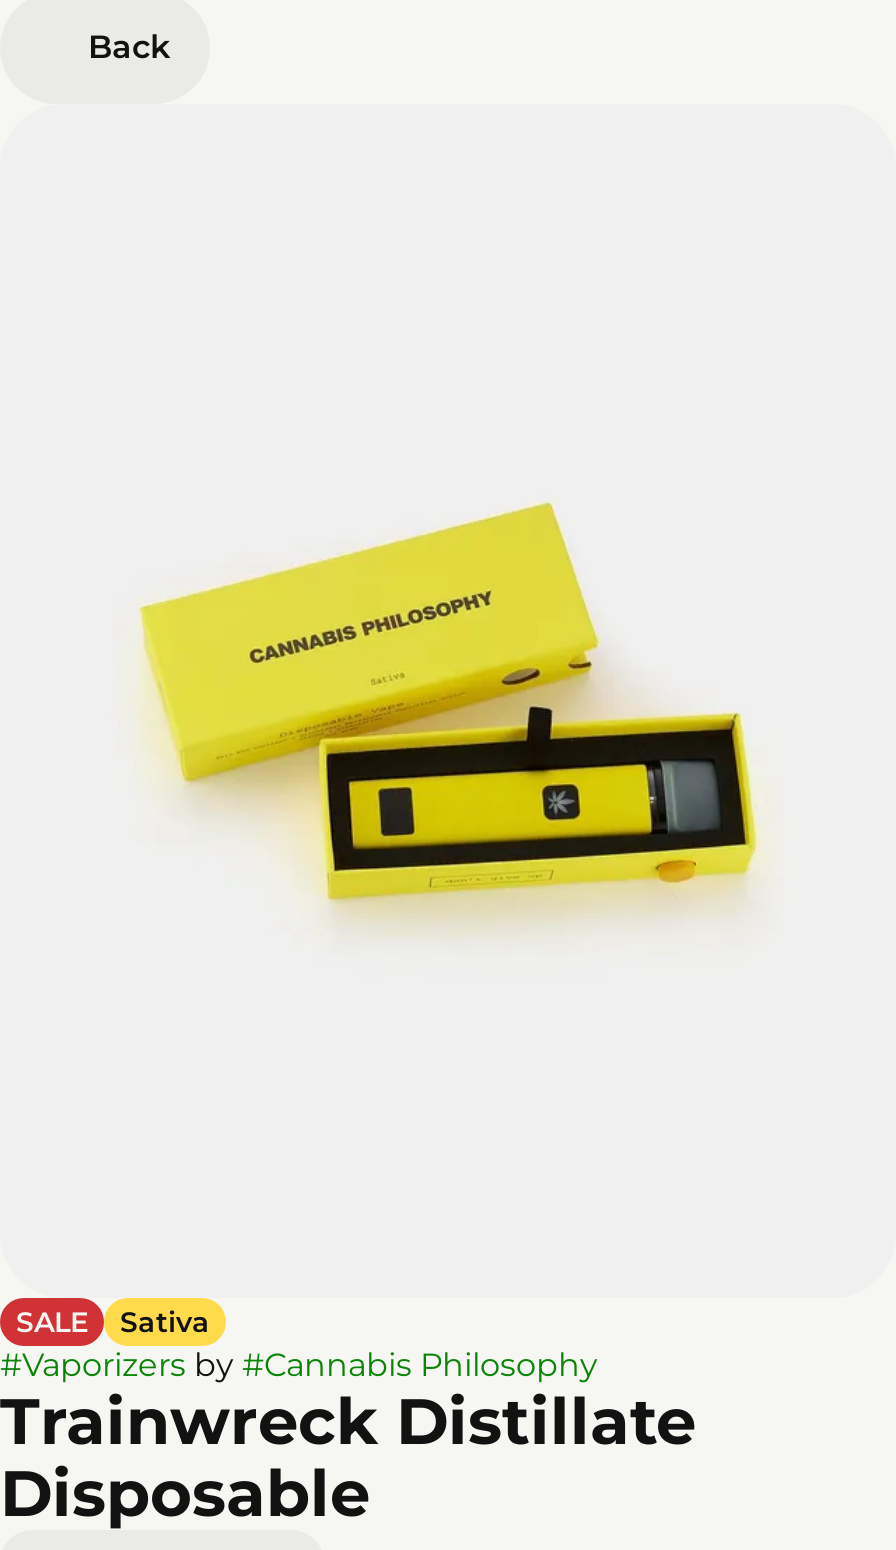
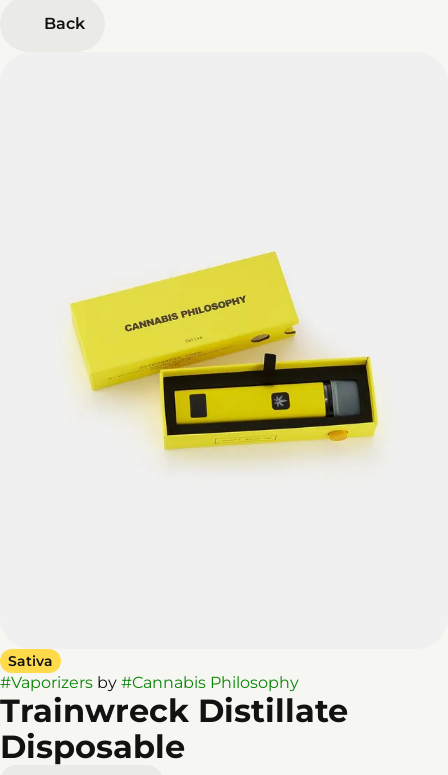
[16,1304,88,1340] SALE -> none

